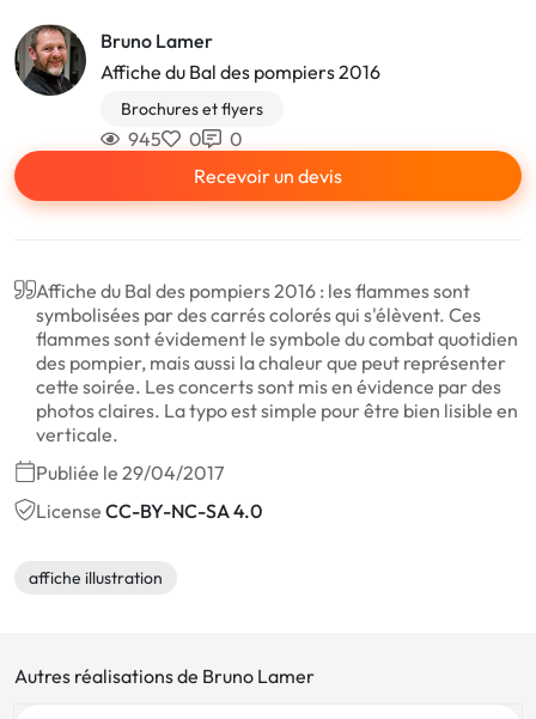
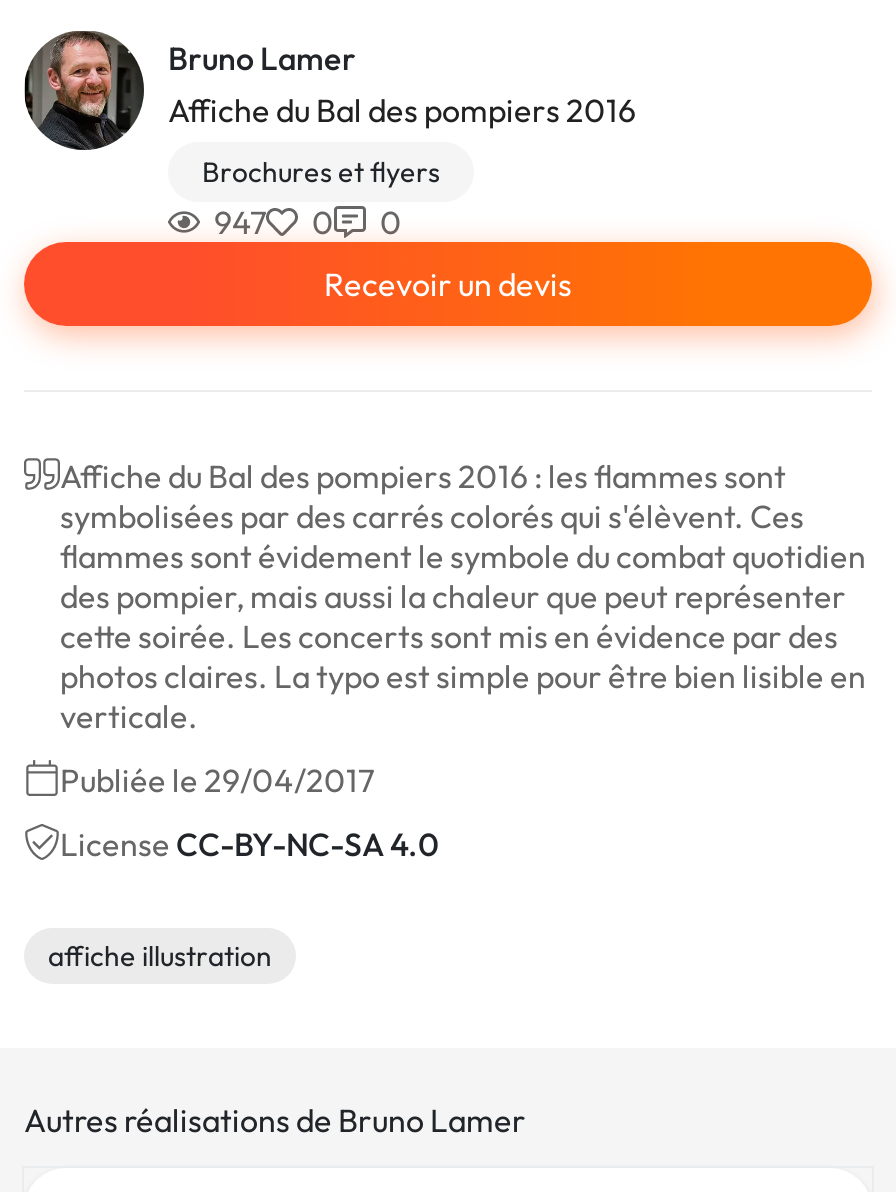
[124,126,162,150] 945 -> [208,201,266,241] 947

